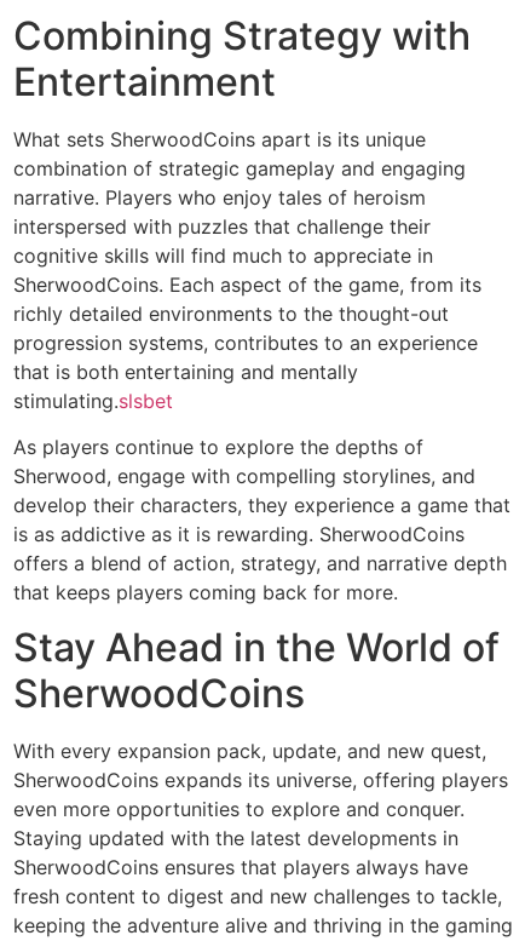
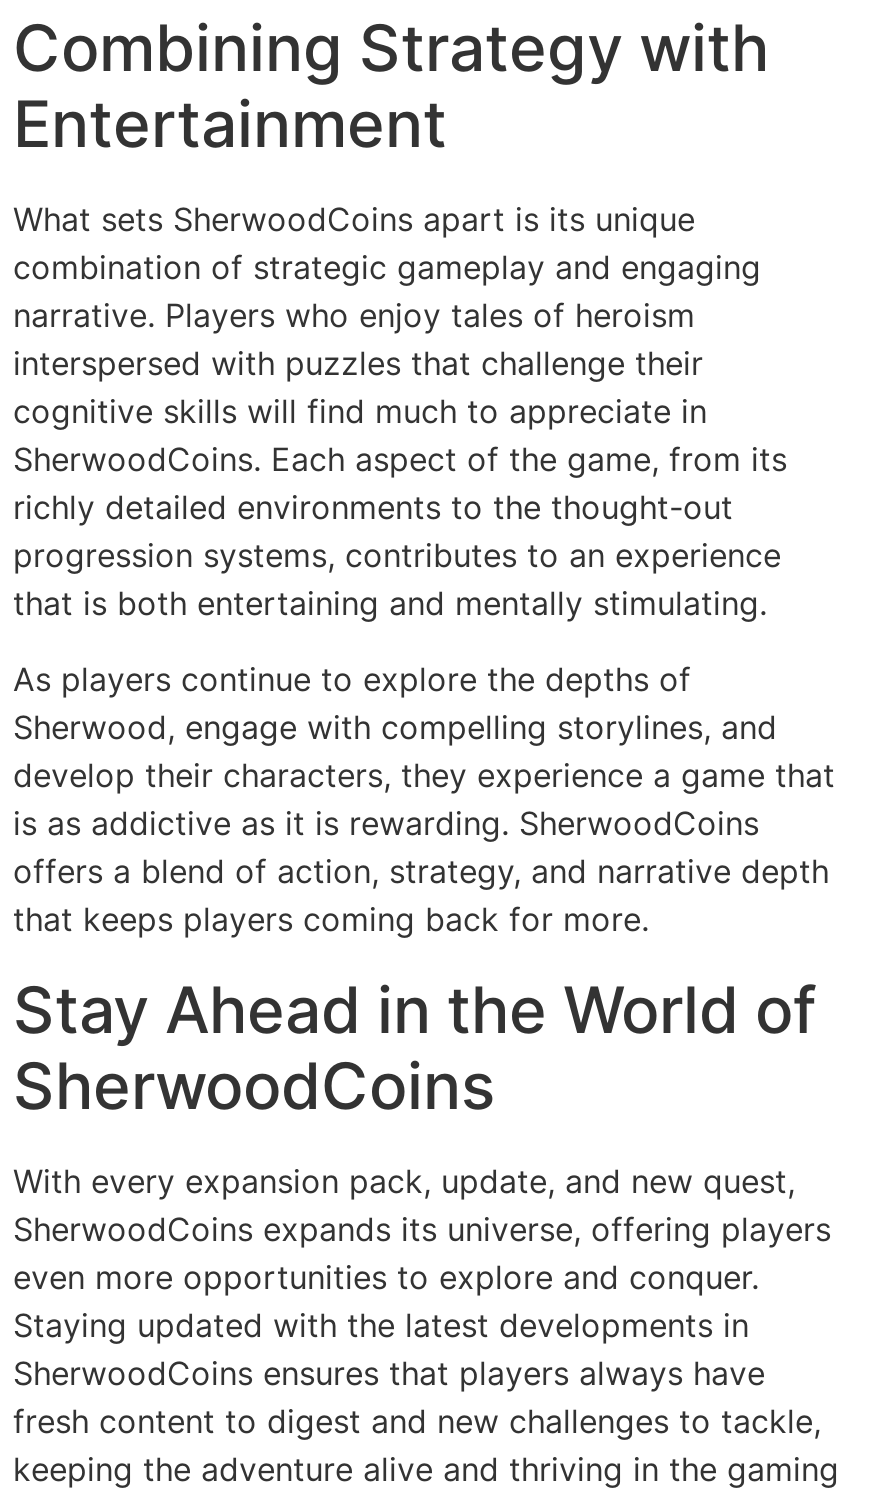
[13,360,358,413] that is both entertaining and mentally | stimulating.slsbet -> [13,583,767,623] that is both entertaining and mentally stimulating.

